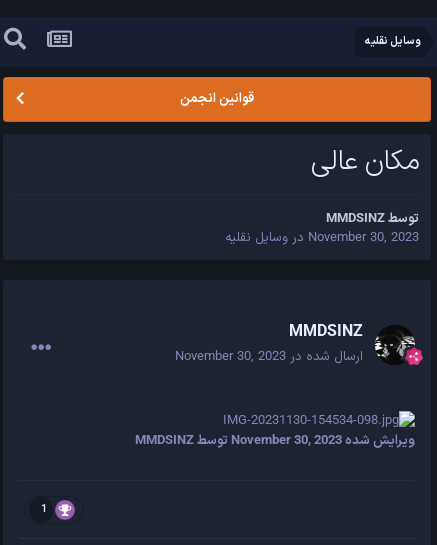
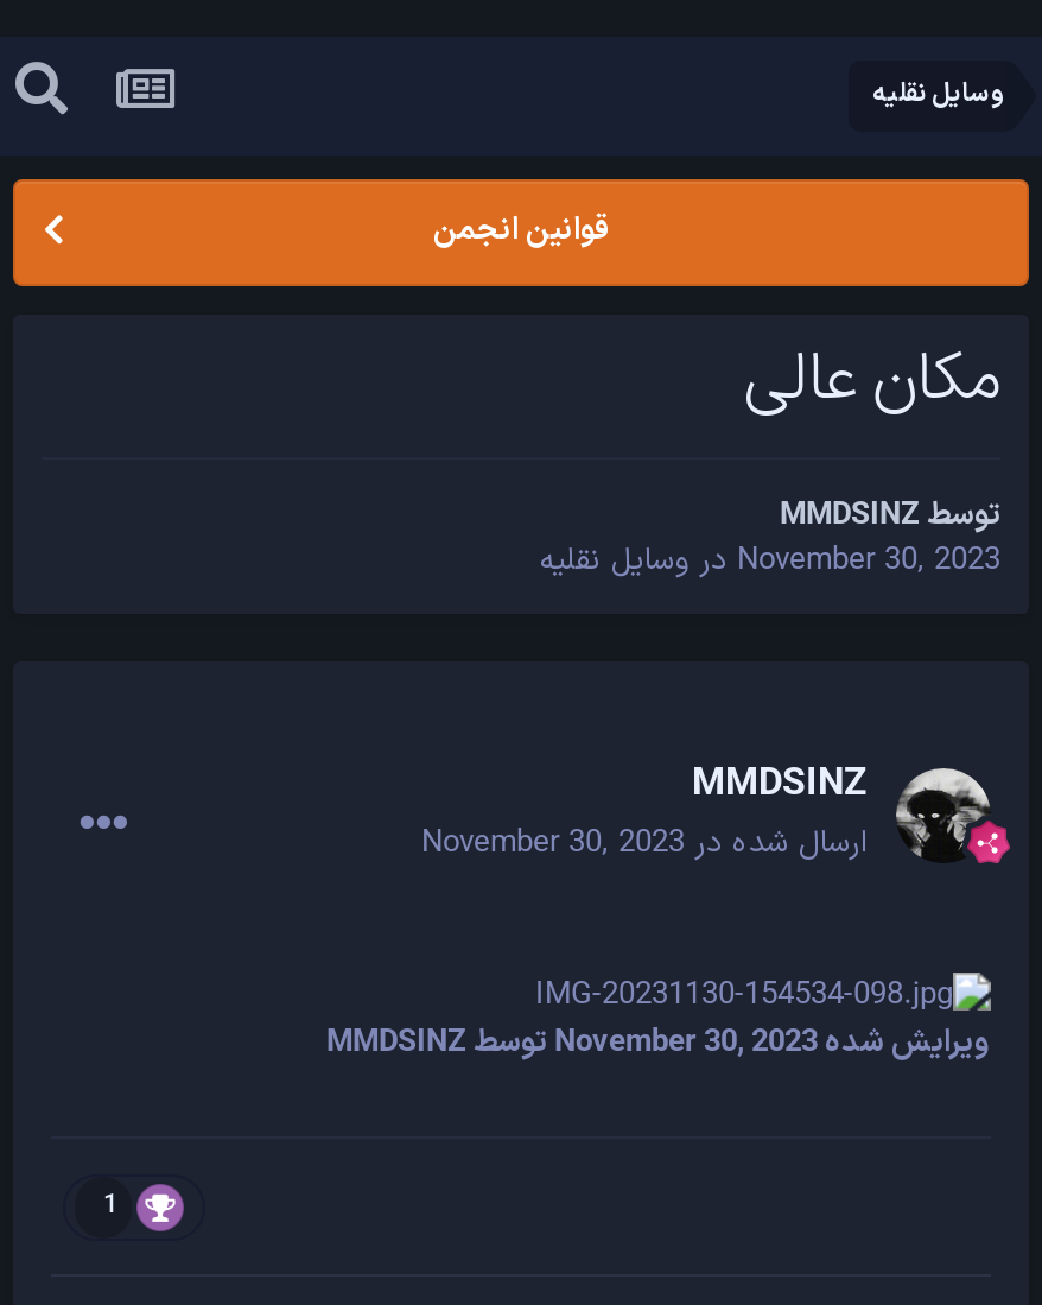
[375,325,416,362] [image] -> [898,766,991,859] [image]

